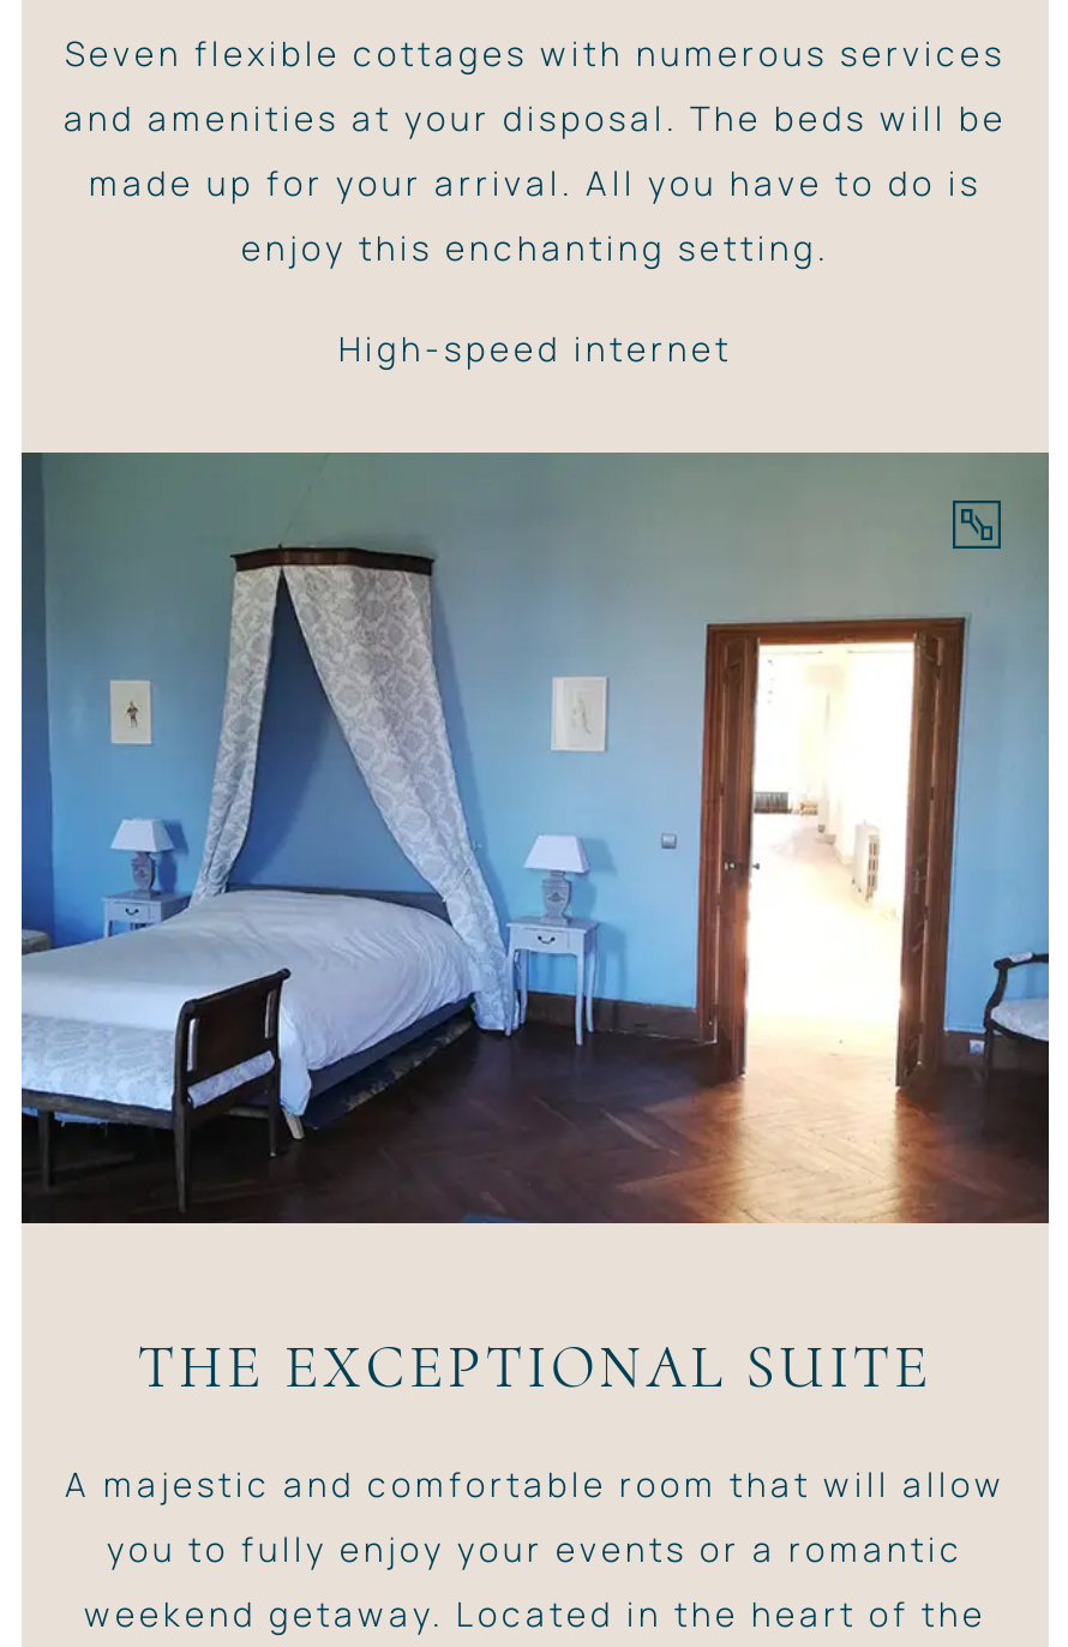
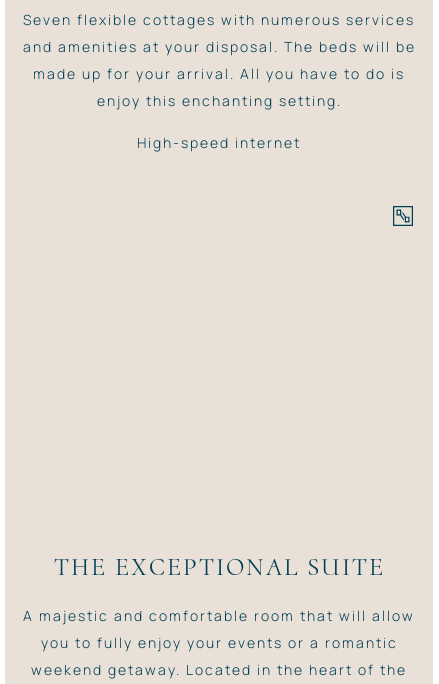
[19,450,1051,1226] [image] -> none

